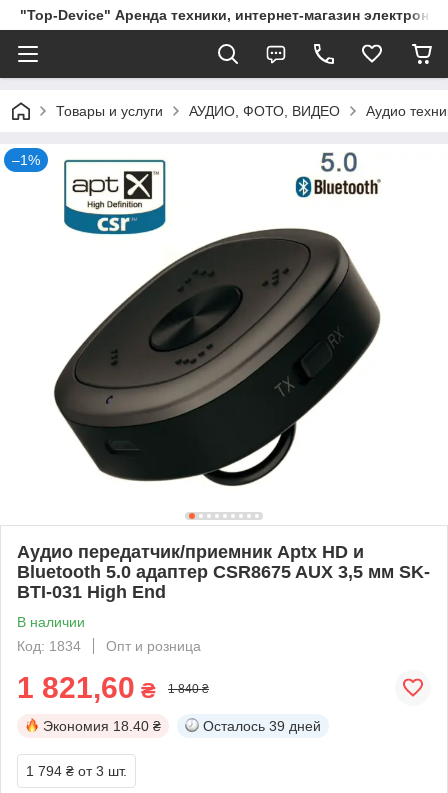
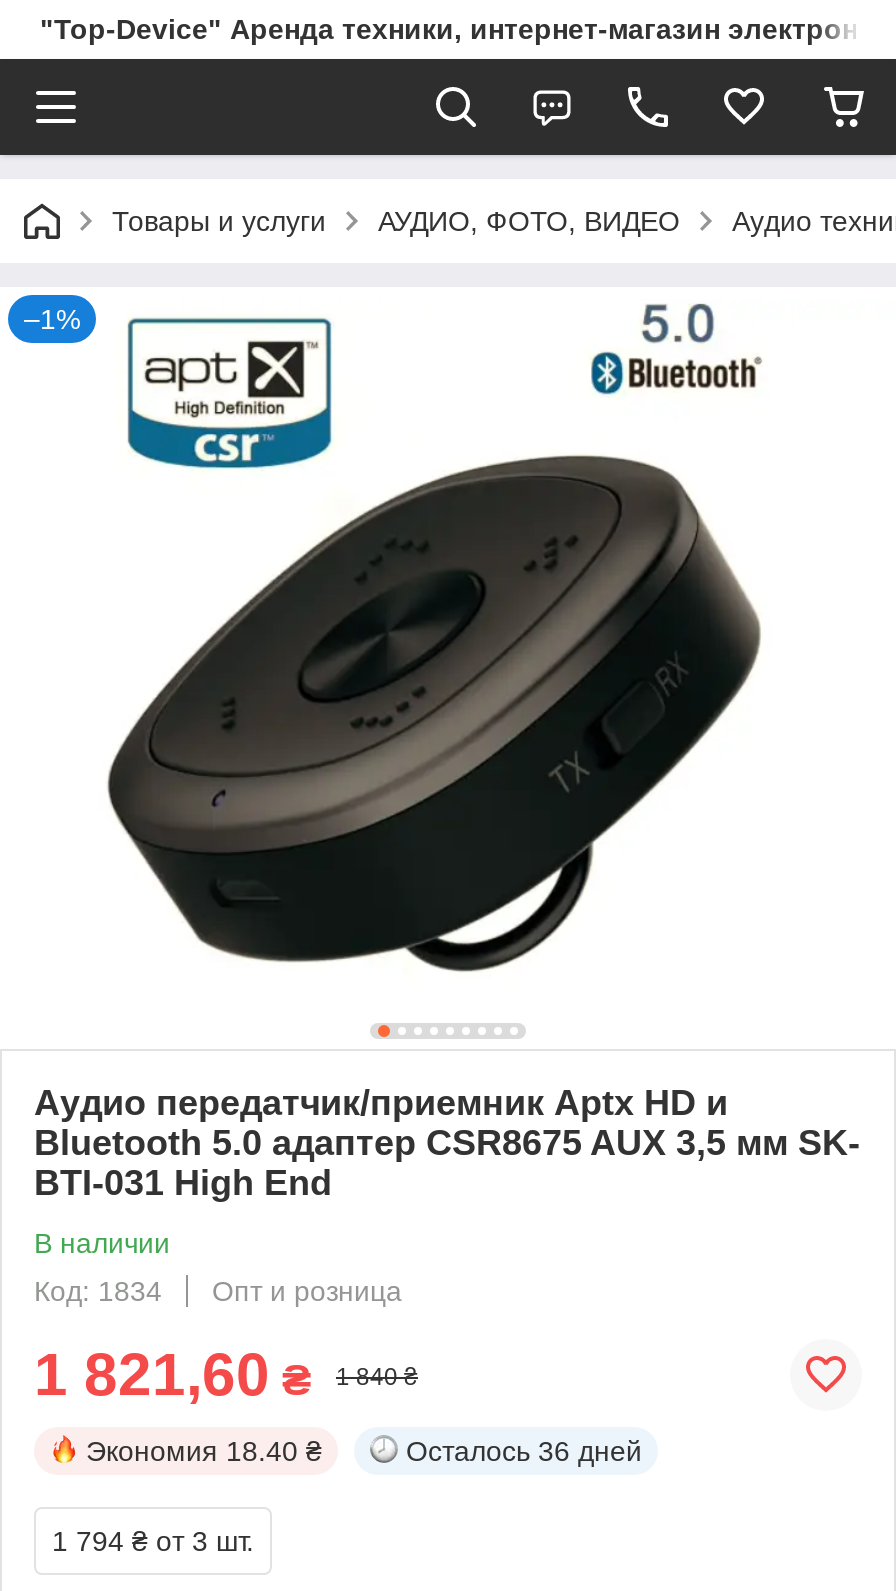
[203,718,321,734] Осталось 39 дней -> [406,1435,642,1467] Осталось 36 дней

